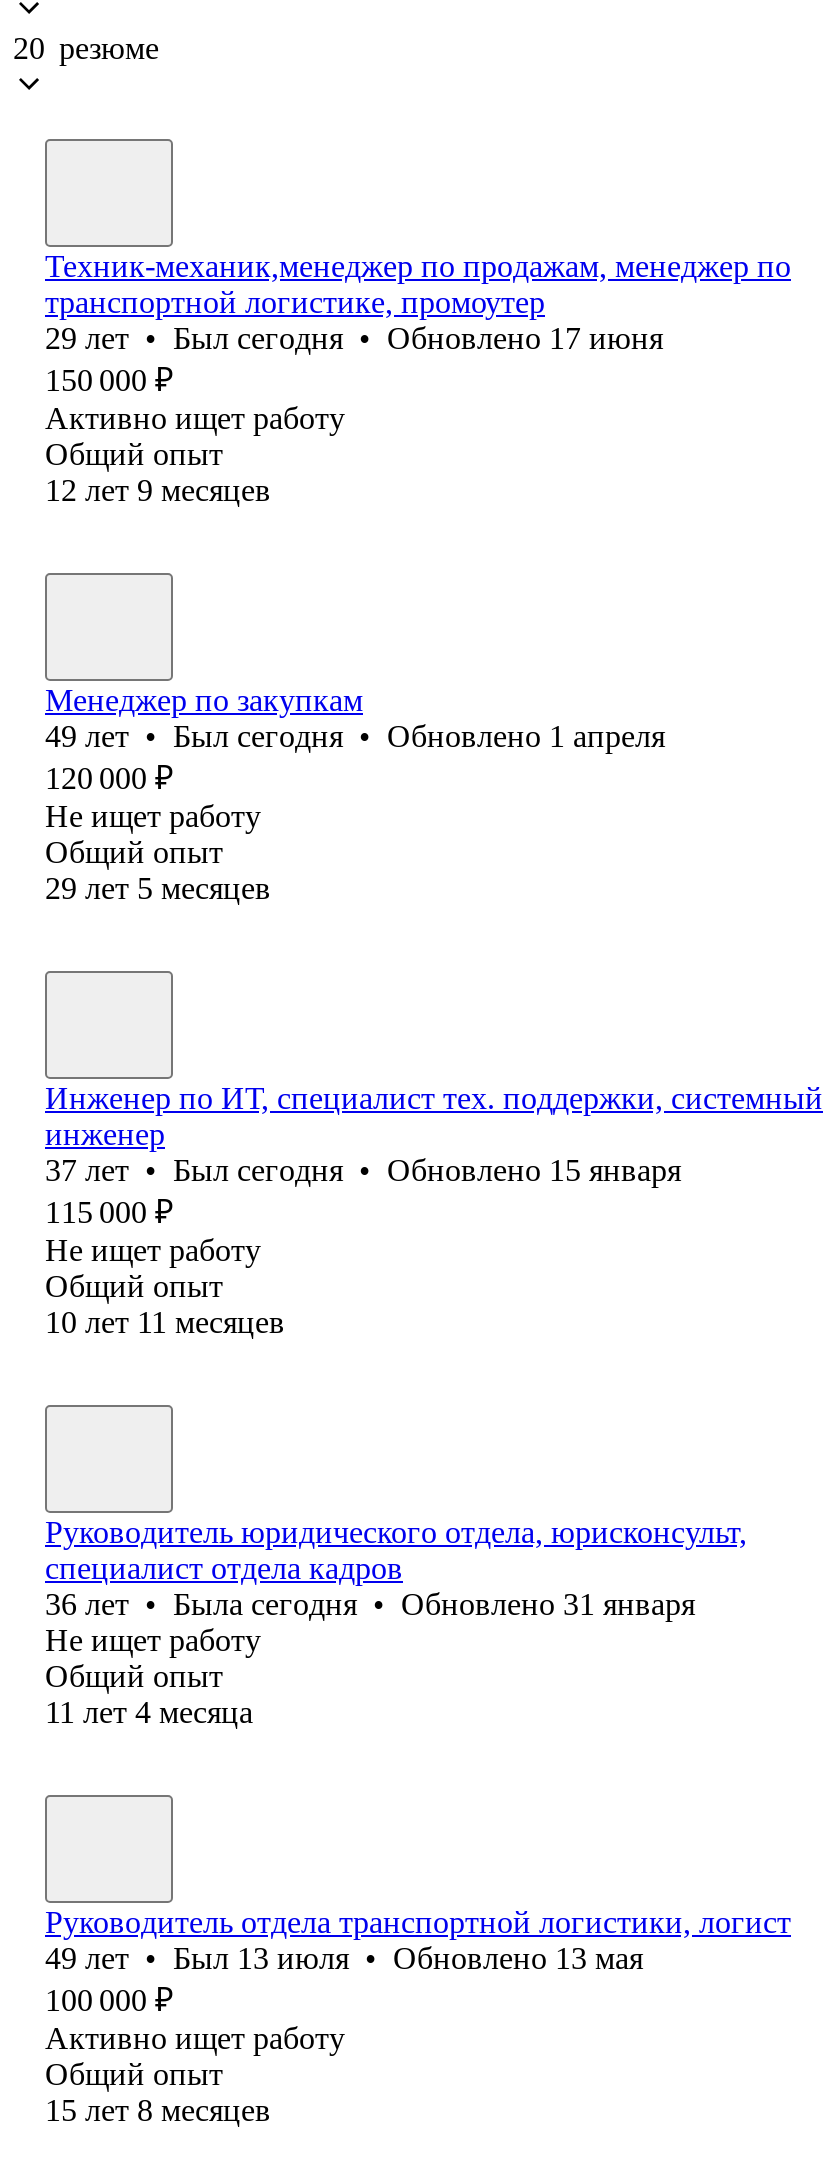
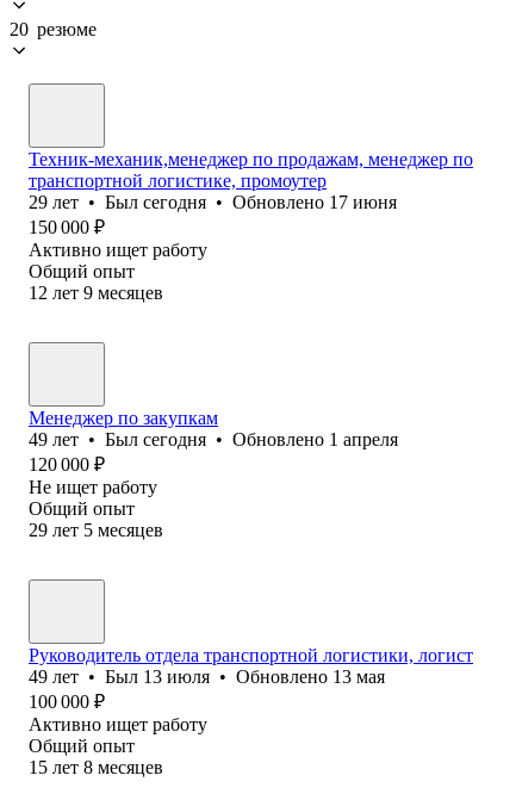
[45,1081,823,1339] Инженер по ИТ, специалист тех. поддержки, системный | инженер | 37 лет • Был сегодня • Обновлено 15 января | 115 000 ₽ | Не ищет работу | Общий опыт | 10 лет 11 месяцев -> none
[45,1515,747,1729] Руководитель юридического отдела, юрисконсульт, | специалист отдела кадров | 36 лет • Была сегодня • Обновлено 31 января | Не ищет работу | Общий опыт | 11 лет 4 месяца -> none

